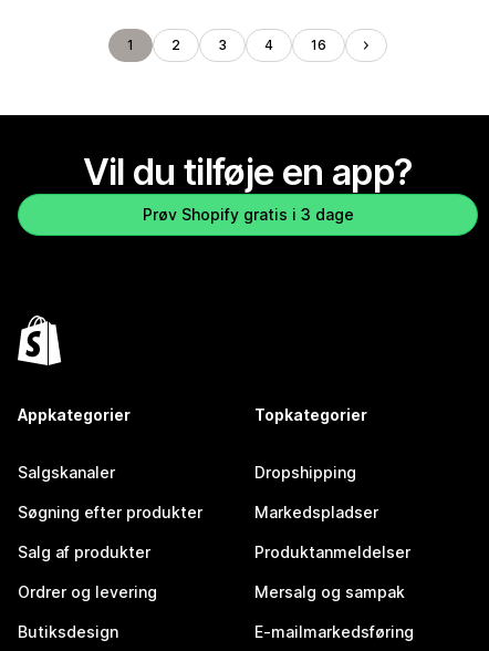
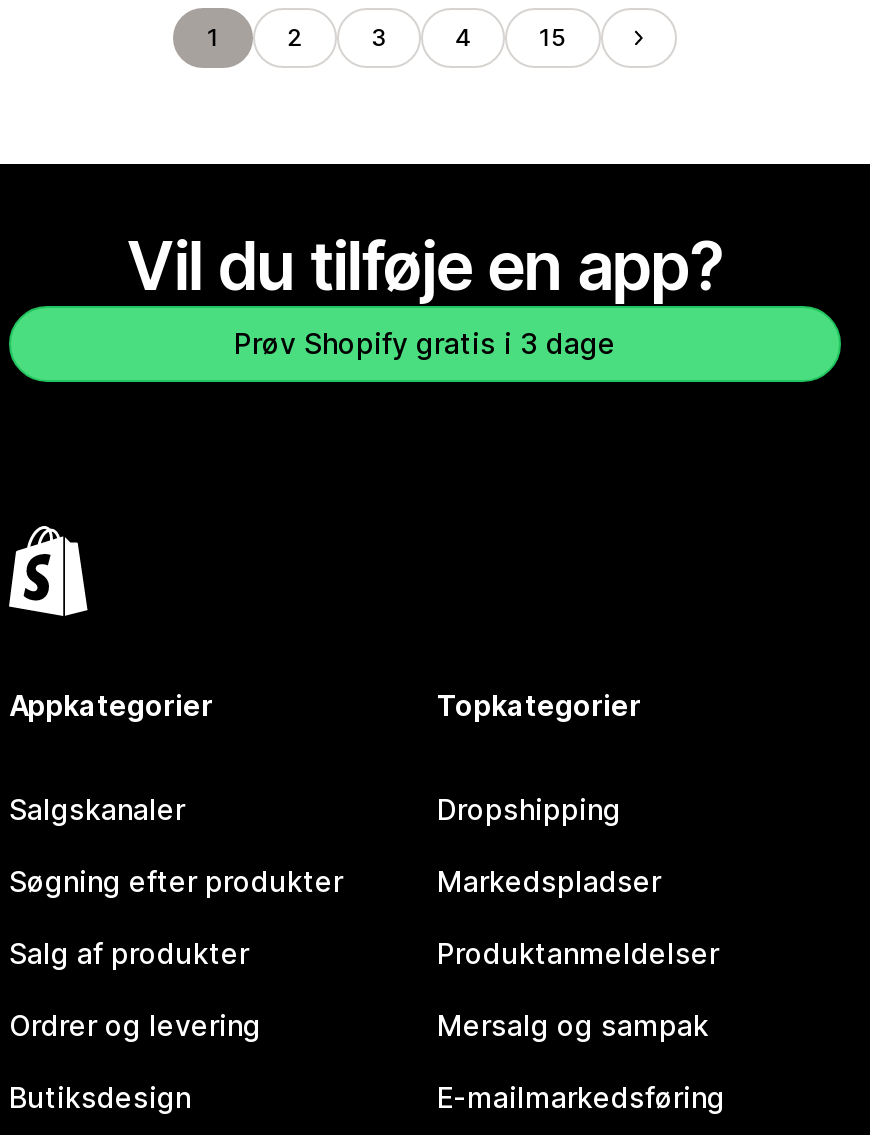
[311,37,326,53] 16 -> [539,22,567,52] 15

